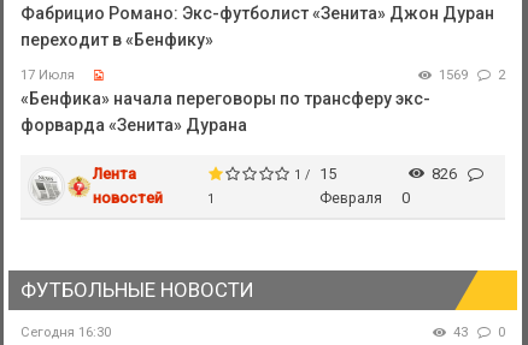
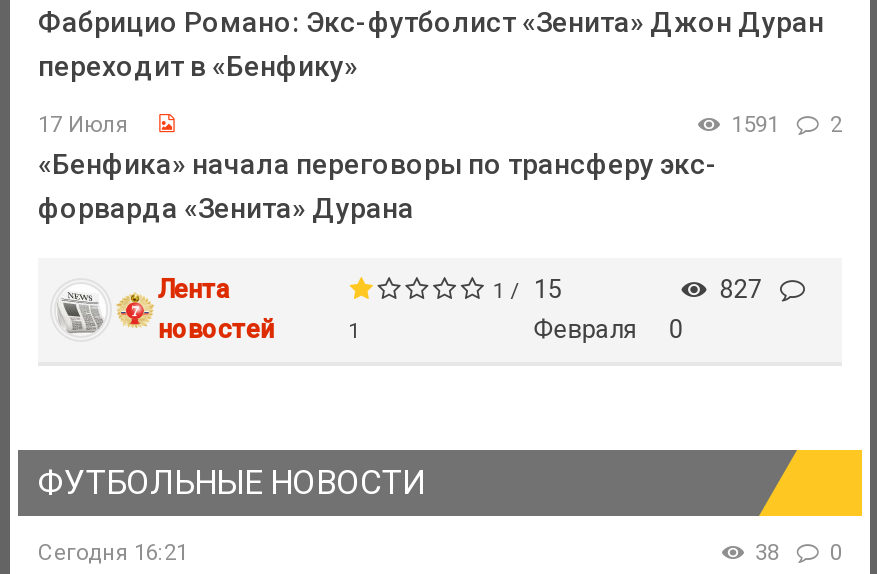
[438,67,505,82] 1569 2 -> [731,111,842,137] 1591 2
[431,165,460,183] 826 -> [720,274,768,304] 827
[20,325,111,340] Сегодня 16:30 -> [38,540,188,566] Сегодня 16:21
[453,325,505,340] 43 0 -> [755,540,842,566] 38 0

